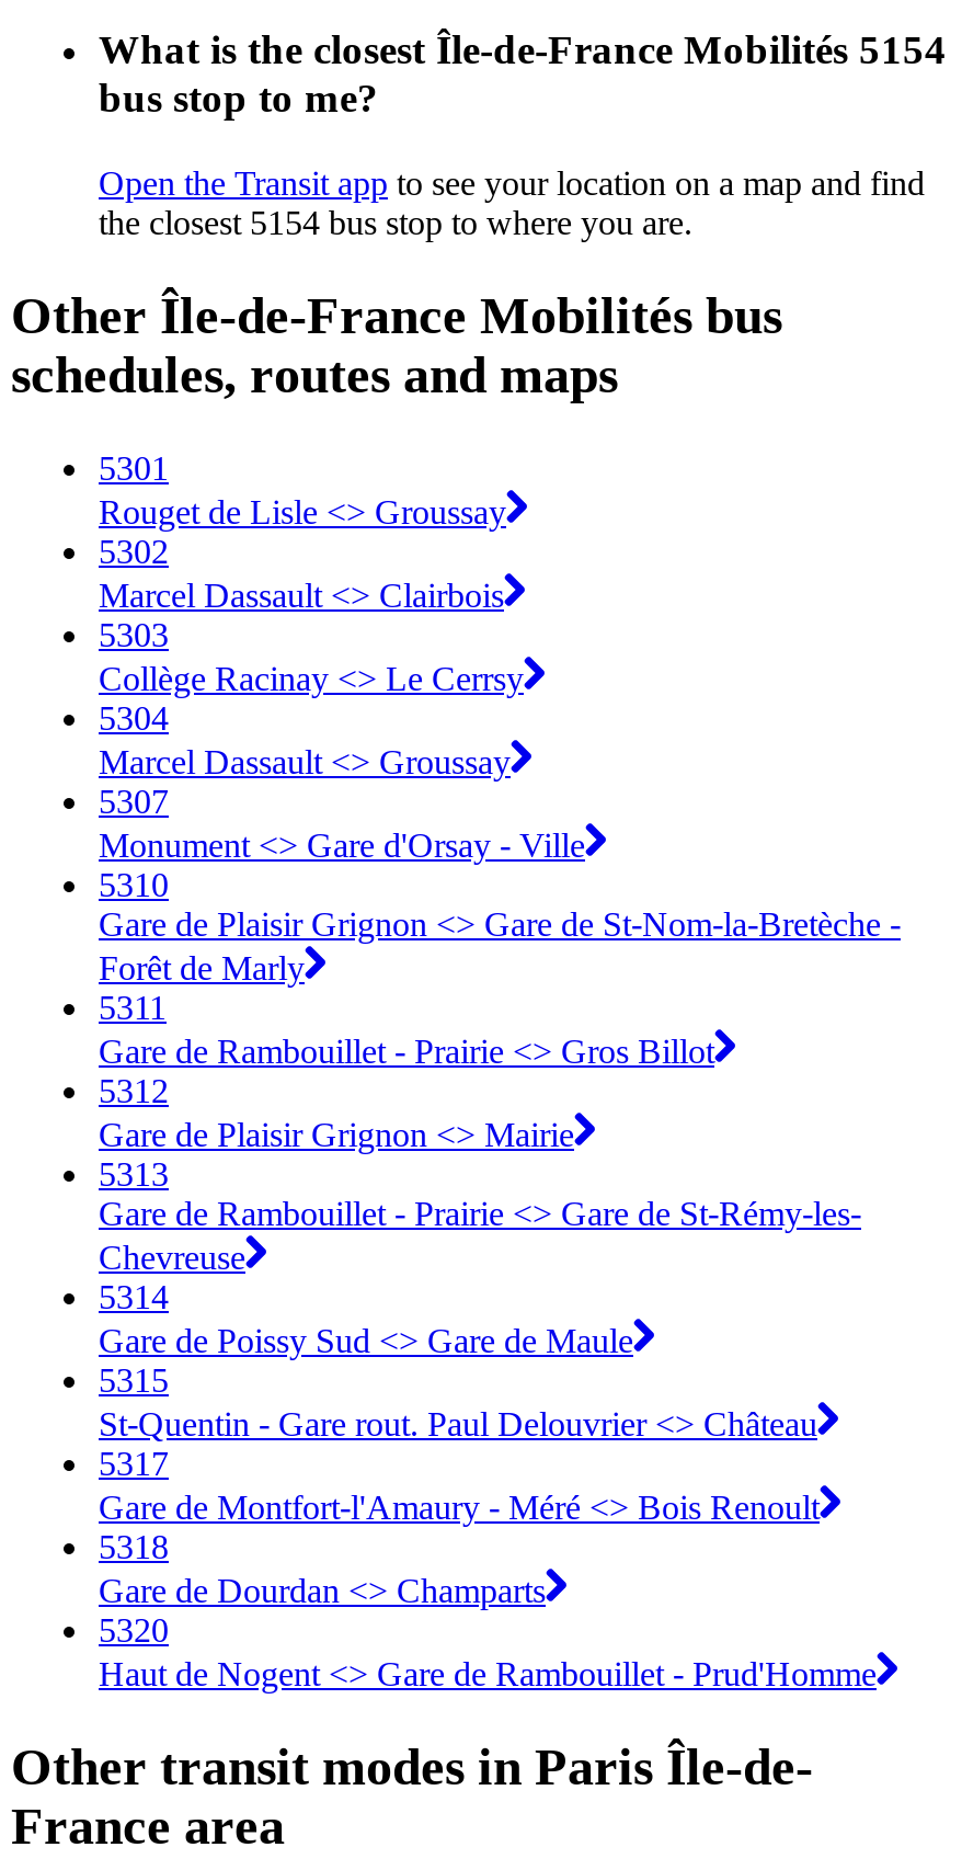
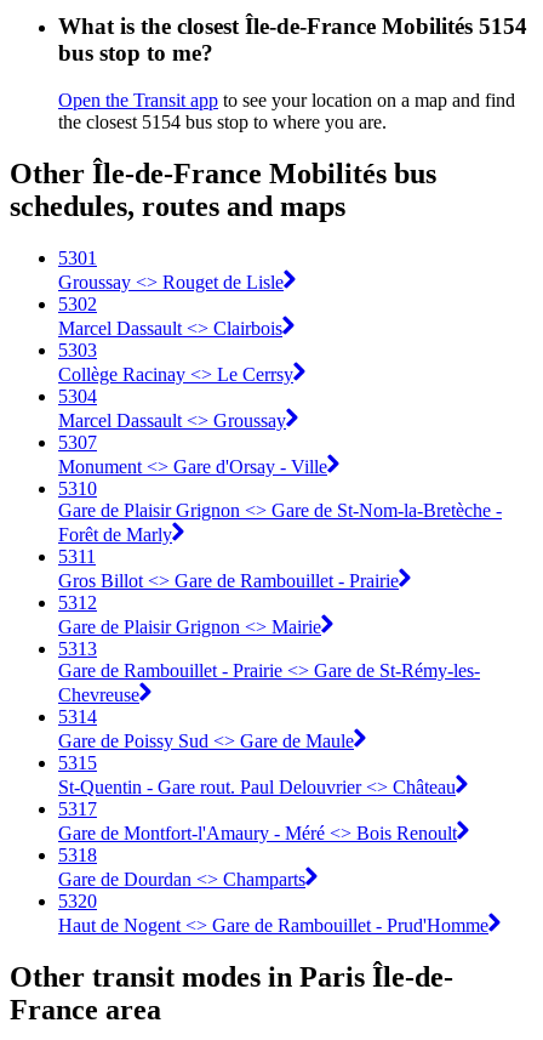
[99,493,506,530] Rouget de Lisle <> Groussay -> [58,272,284,292] Groussay <> Rouget de Lisle
[99,1032,714,1070] Gare de Rambouillet - Prairie <> Gros Billot -> [58,570,399,591] Gros Billot <> Gare de Rambouillet - Prairie

